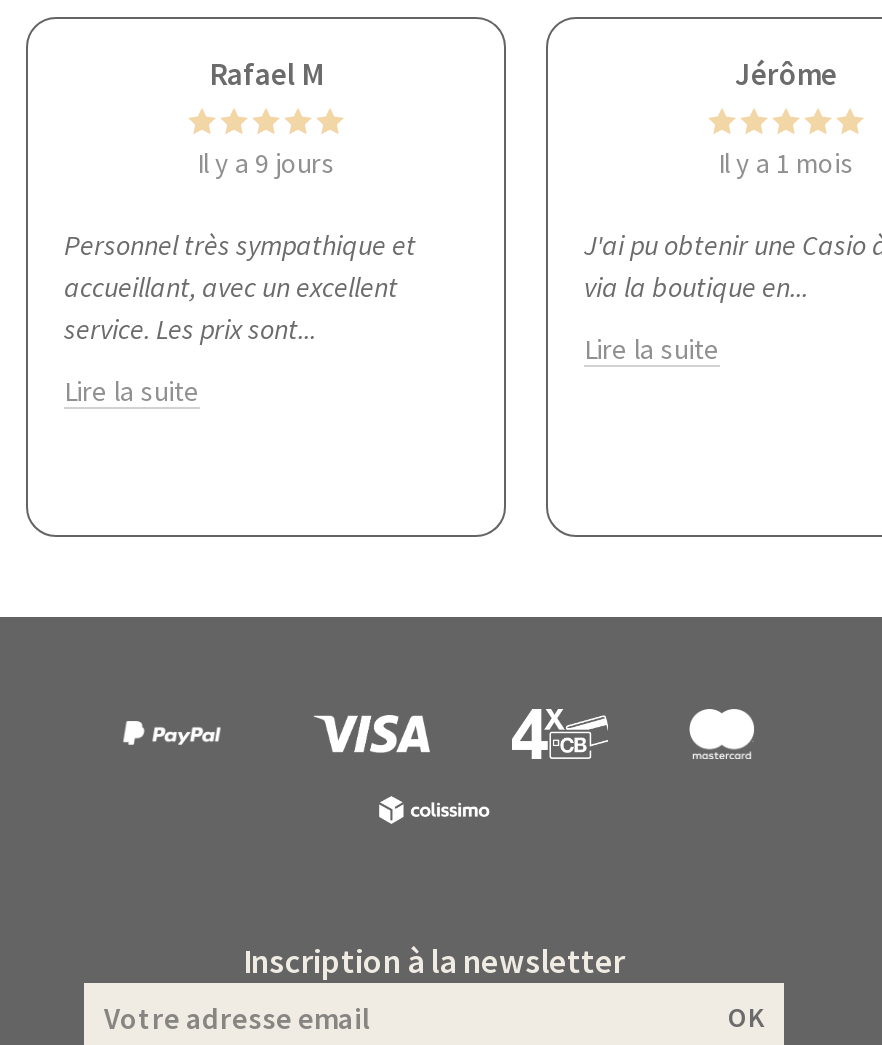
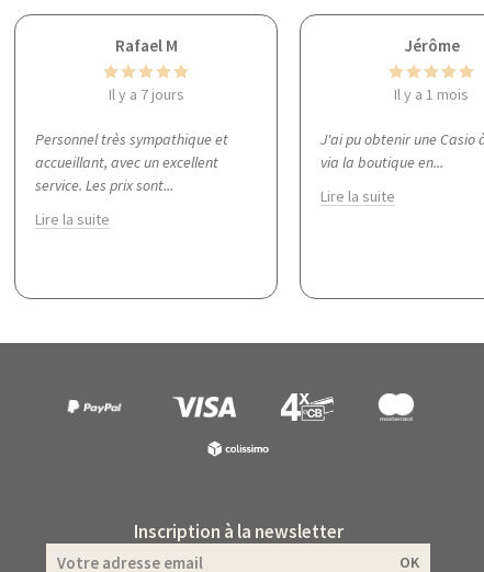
[197,144,335,180] Il y a 9 jours -> [108,84,184,104] Il y a 7 jours

